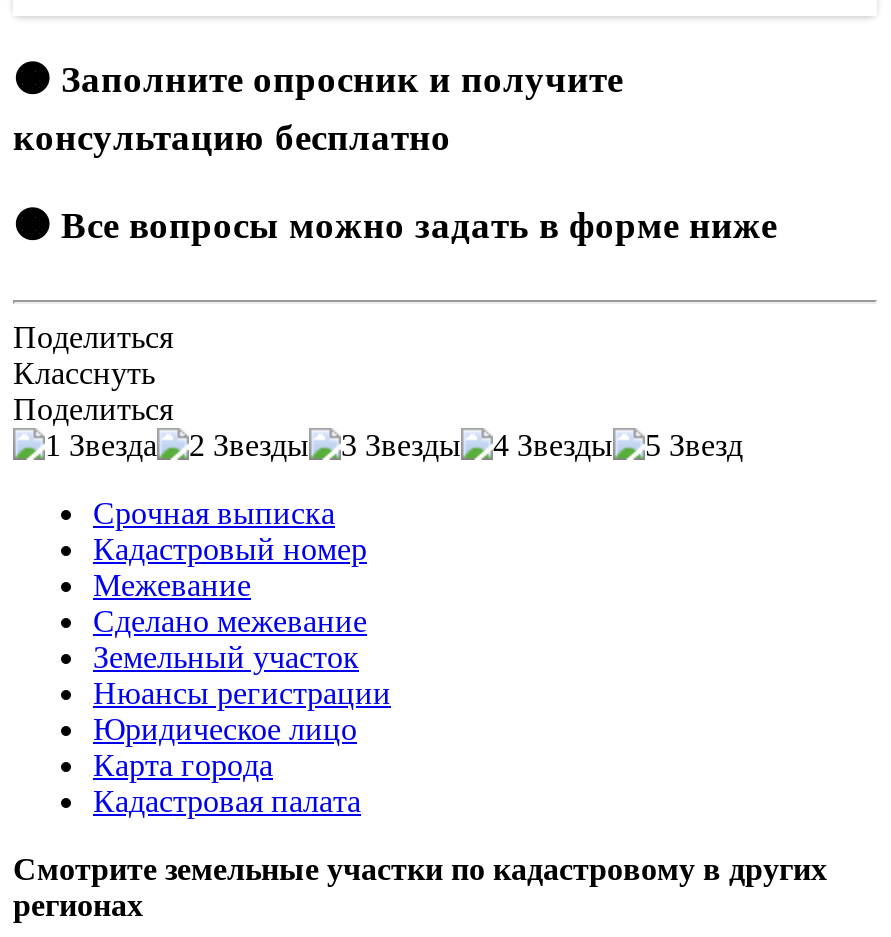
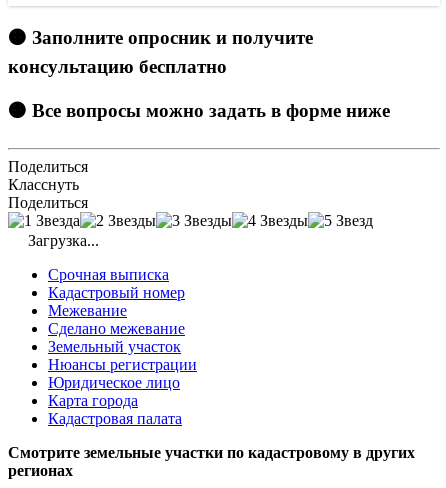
none -> [24,232,99,249] Загрузка...

